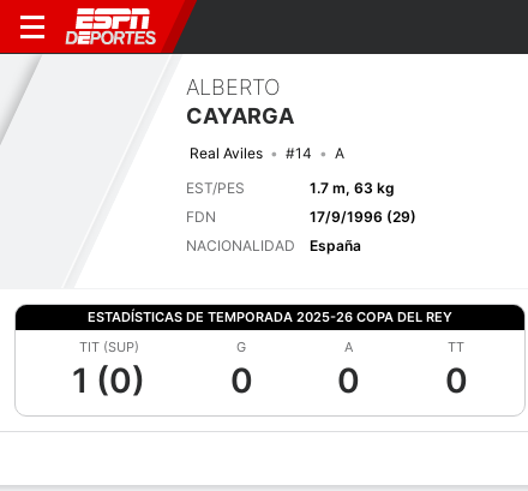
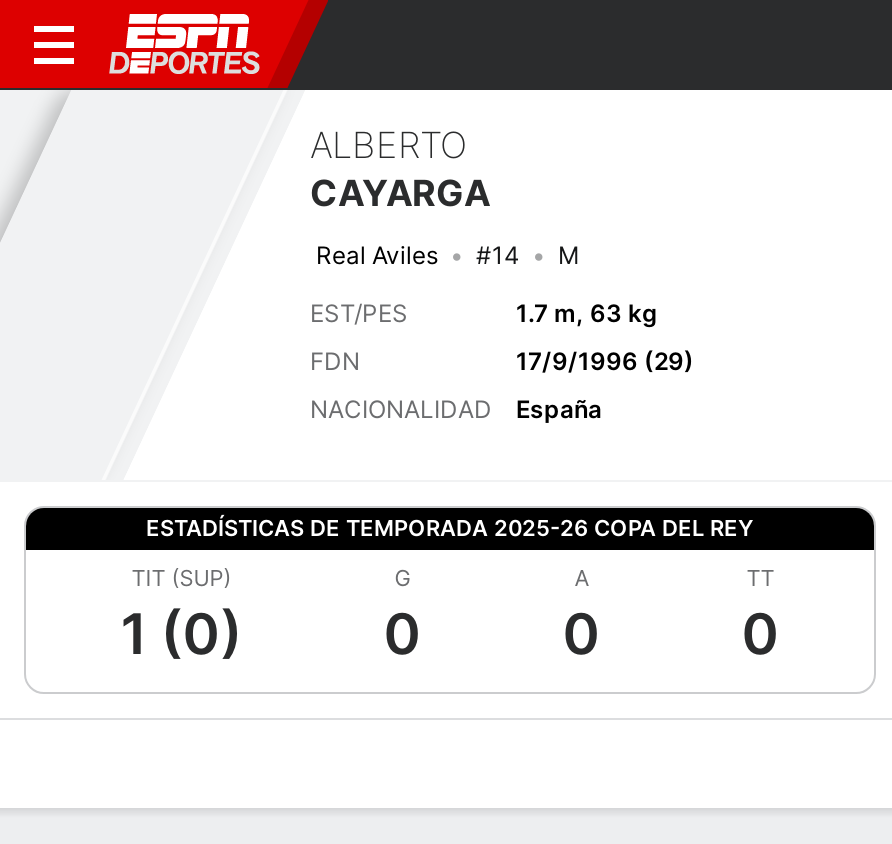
[335,143,344,161] A -> [558,239,580,269] M

